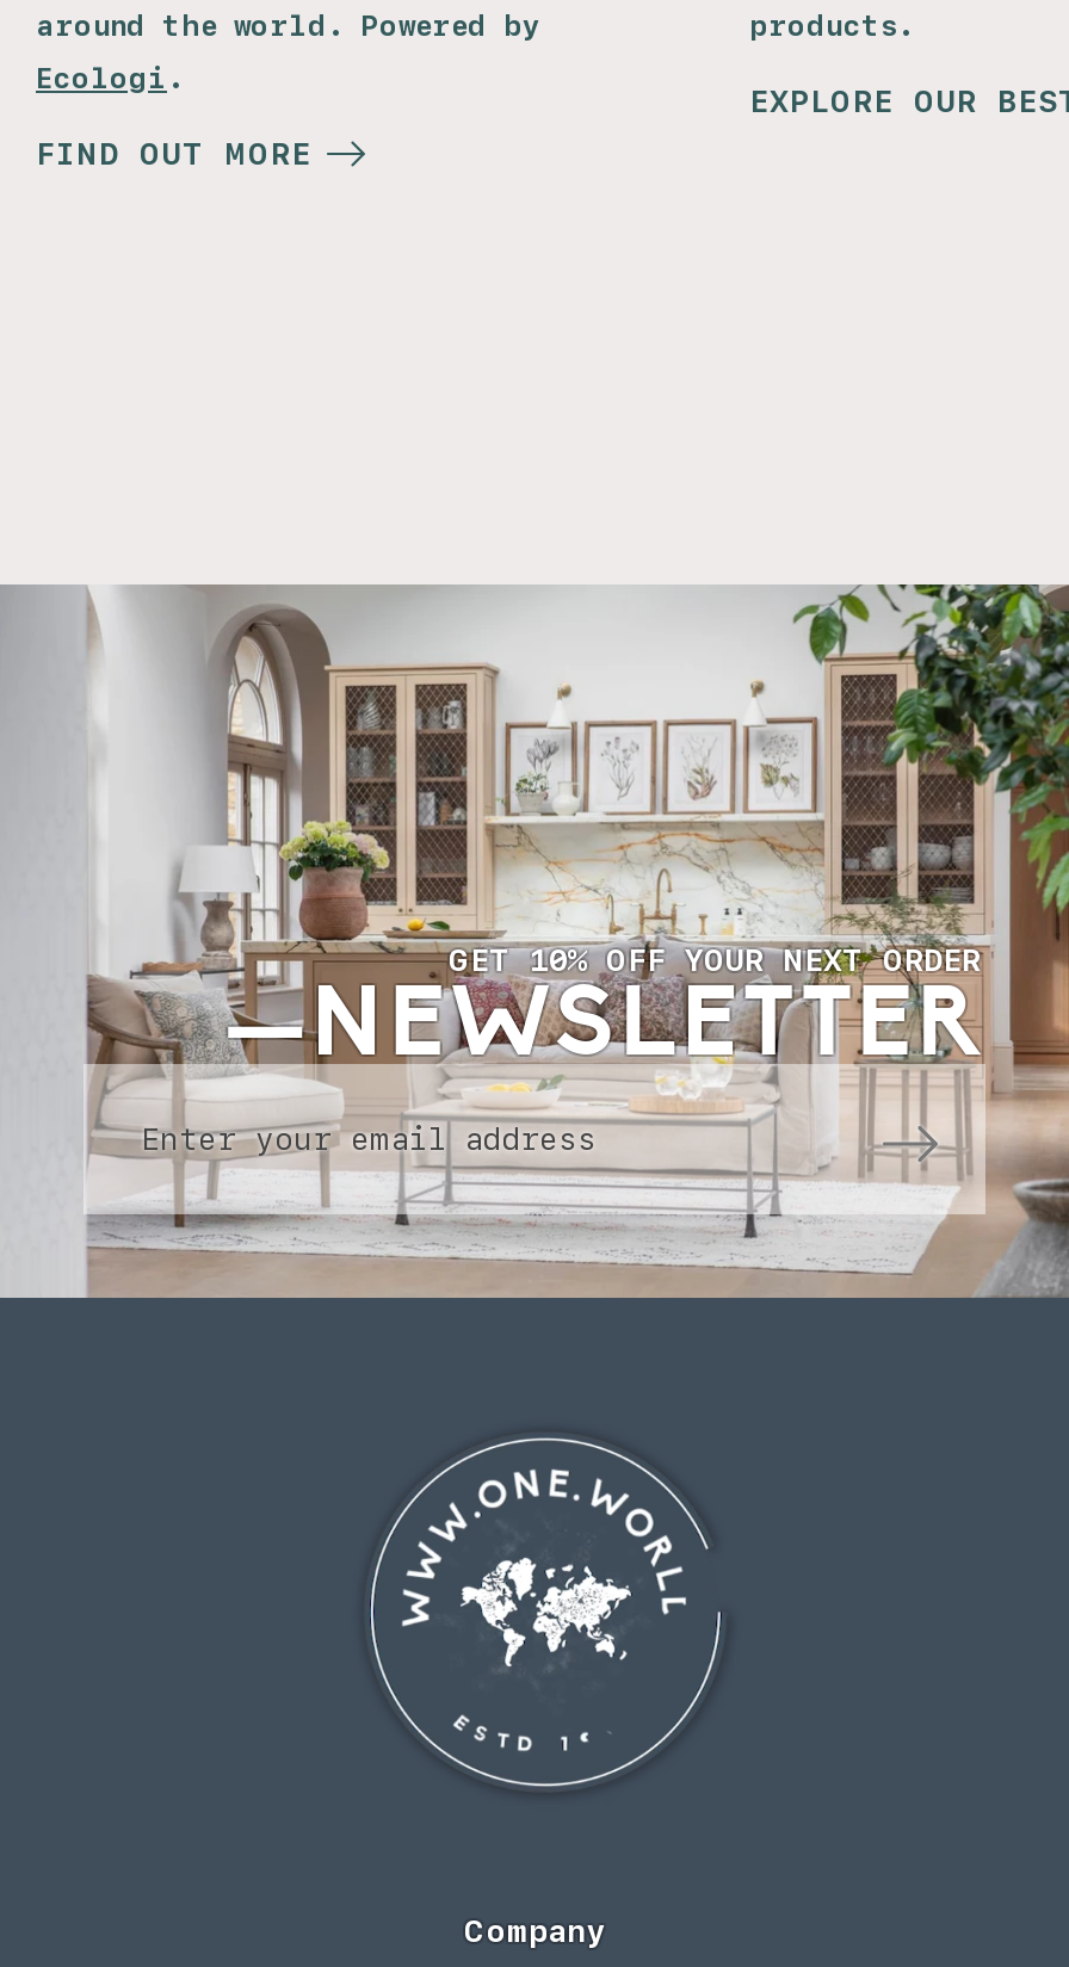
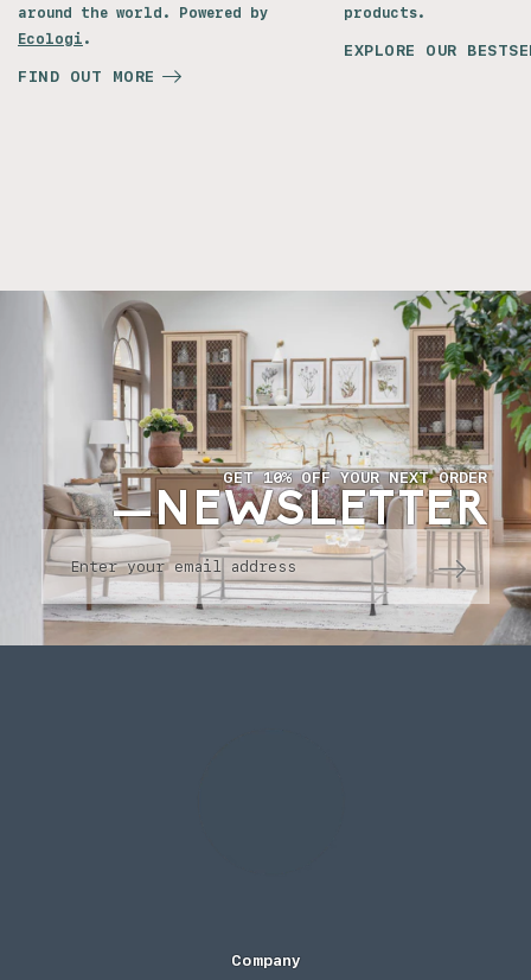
[370,1436,723,1789] [image] -> none

